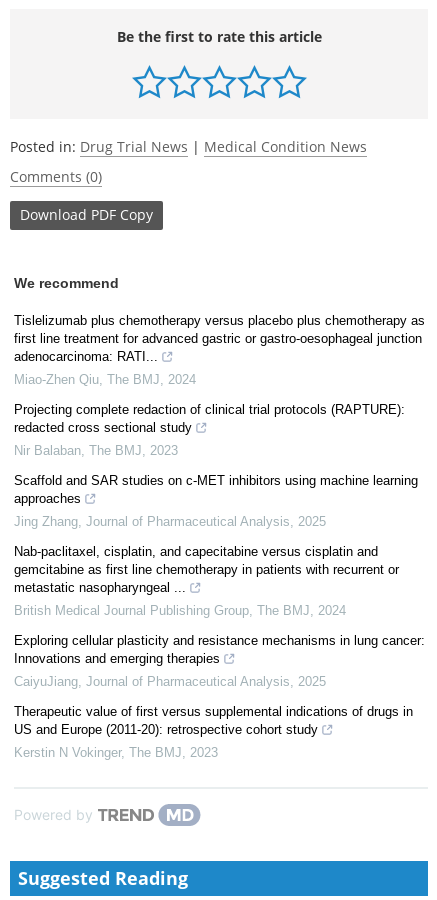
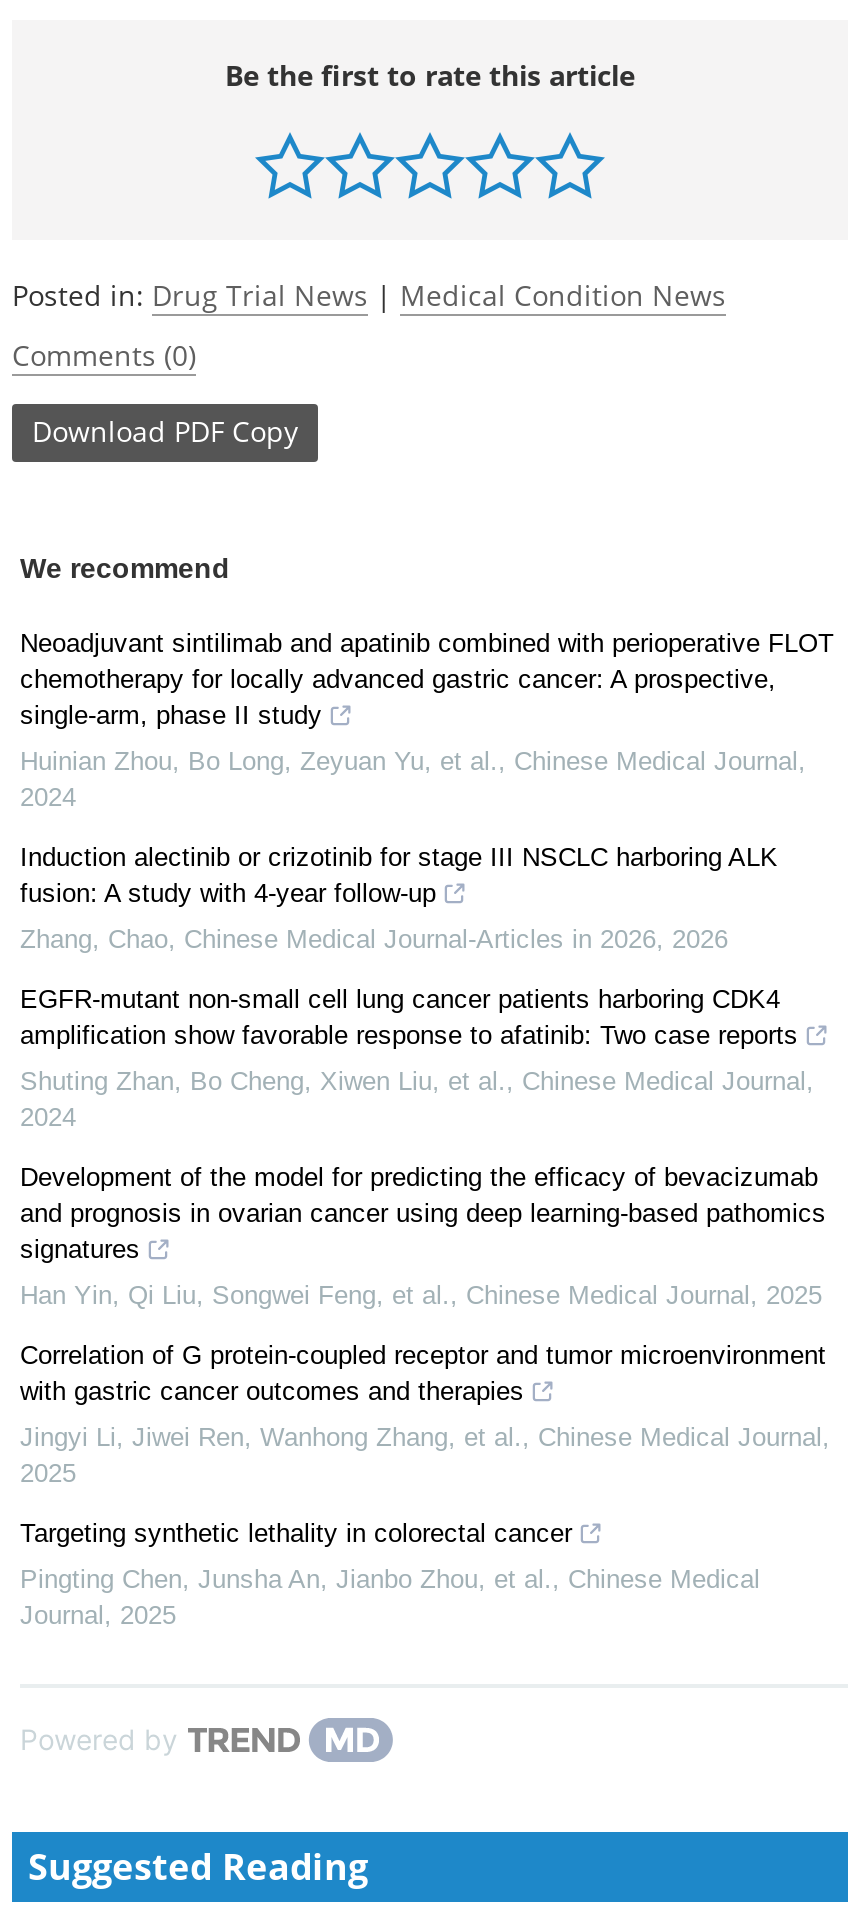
[14,313,425,364] Tislelizumab plus chemotherapy versus placebo plus chemotherapy as | first line treatment for advanced gastric or gastro-oesophageal junction | adenocarcinoma: RATI... -> [20,628,834,730] Neoadjuvant sintilimab and apatinib combined with perioperative FLOT | chemotherapy for locally advanced gastric cancer: A prospective, | single-arm, phase II study
[14,372,196,387] Miao-Zhen Qiu, The BMJ, 2024 -> [20,746,806,812] Huinian Zhou, Bo Long, Zeyuan Yu, et al., Chinese Medical Journal, | 2024
[14,402,405,435] Projecting complete redaction of clinical trial protocols (RAPTURE): | redacted cross sectional study -> [20,842,778,908] Induction alectinib or crizotinib for stage III NSCLC harboring ALK | fusion: A study with 4-year follow-up
[14,443,178,458] Nir Balaban, The BMJ, 2023 -> [20,924,728,954] Zhang, Chao, Chinese Medical Journal-Articles in 2026, 2026
[14,473,418,506] Scaffold and SAR studies on c-MET inhibitors using machine learning | approaches -> [20,984,798,1050] EGFR-mutant non-small cell lung cancer patients harboring CDK4 | amplification show favorable response to afatinib: Two case reports
[14,514,326,529] Jing Zhang, Journal of Pharmaceutical Analysis, 2025 -> [20,1066,814,1132] Shuting Zhan, Bo Cheng, Xiwen Liu, et al., Chinese Medical Journal, | 2024
[14,544,399,595] Nab-paclitaxel, cisplatin, and capecitabine versus cisplatin and | gemcitabine as first line chemotherapy in patients with recurrent or | metastatic nasopharyngeal ... -> [20,1162,826,1264] Development of the model for predicting the efficacy of bevacizumab | and prognosis in ovarian cancer using deep learning-based pathomics | signatures
[14,603,346,618] British Medical Journal Publishing Group, The BMJ, 2024 -> [20,1280,822,1310] Han Yin, Qi Liu, Songwei Feng, et al., Chinese Medical Journal, 2025
[14,633,425,666] Exploring cellular plasticity and resistance mechanisms in lung cancer: | Innovations and emerging therapies -> [20,1340,826,1406] Correlation of G protein-coupled receptor and tumor microenvironment | with gastric cancer outcomes and therapies
[14,674,326,689] CaiyuJiang, Journal of Pharmaceutical Analysis, 2025 -> [20,1422,830,1488] Jingyi Li, Jiwei Ren, Wanhong Zhang, et al., Chinese Medical Journal, | 2025
[14,704,413,737] Therapeutic value of first versus supplemental indications of drugs in | US and Europe (2011-20): retrospective cohort study -> [20,1518,572,1548] Targeting synthetic lethality in colorectal cancer
[14,745,218,760] Kerstin N Vokinger, The BMJ, 2023 -> [20,1564,760,1630] Pingting Chen, Junsha An, Jianbo Zhou, et al., Chinese Medical | Journal, 2025

